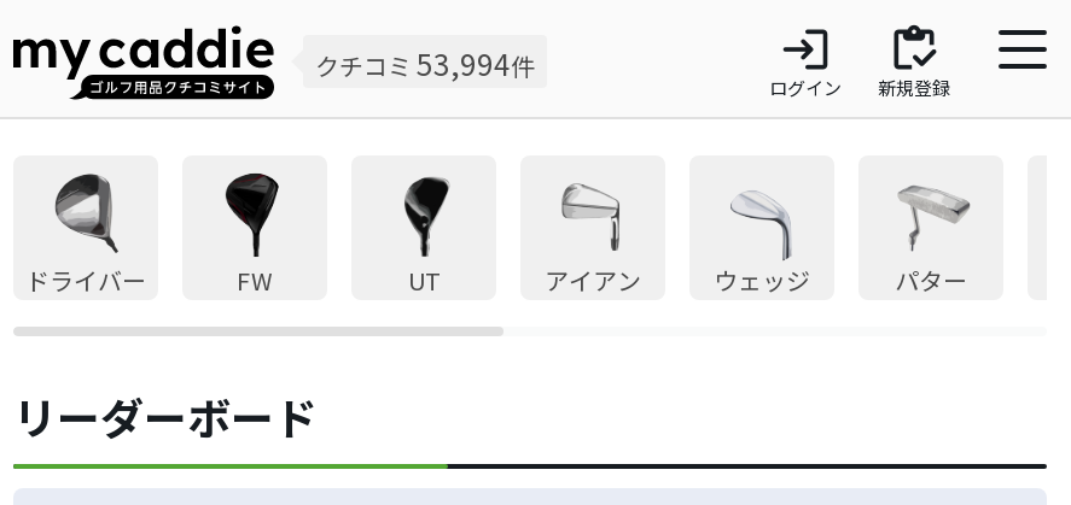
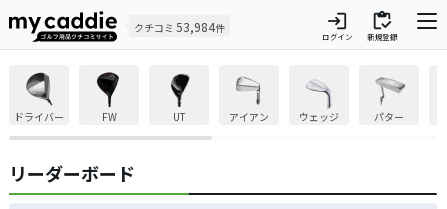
[315,42,535,83] クチコミ53,994件 -> [134,18,225,35] クチコミ53,984件

